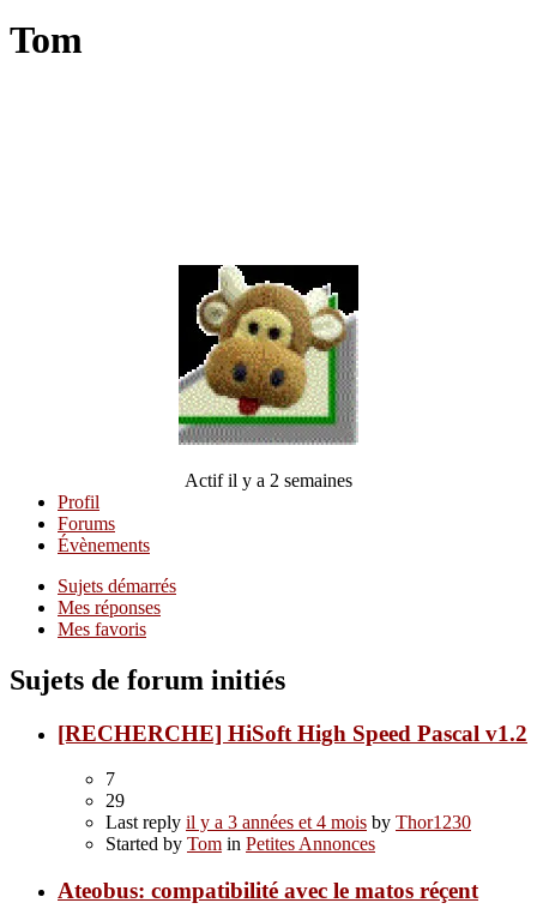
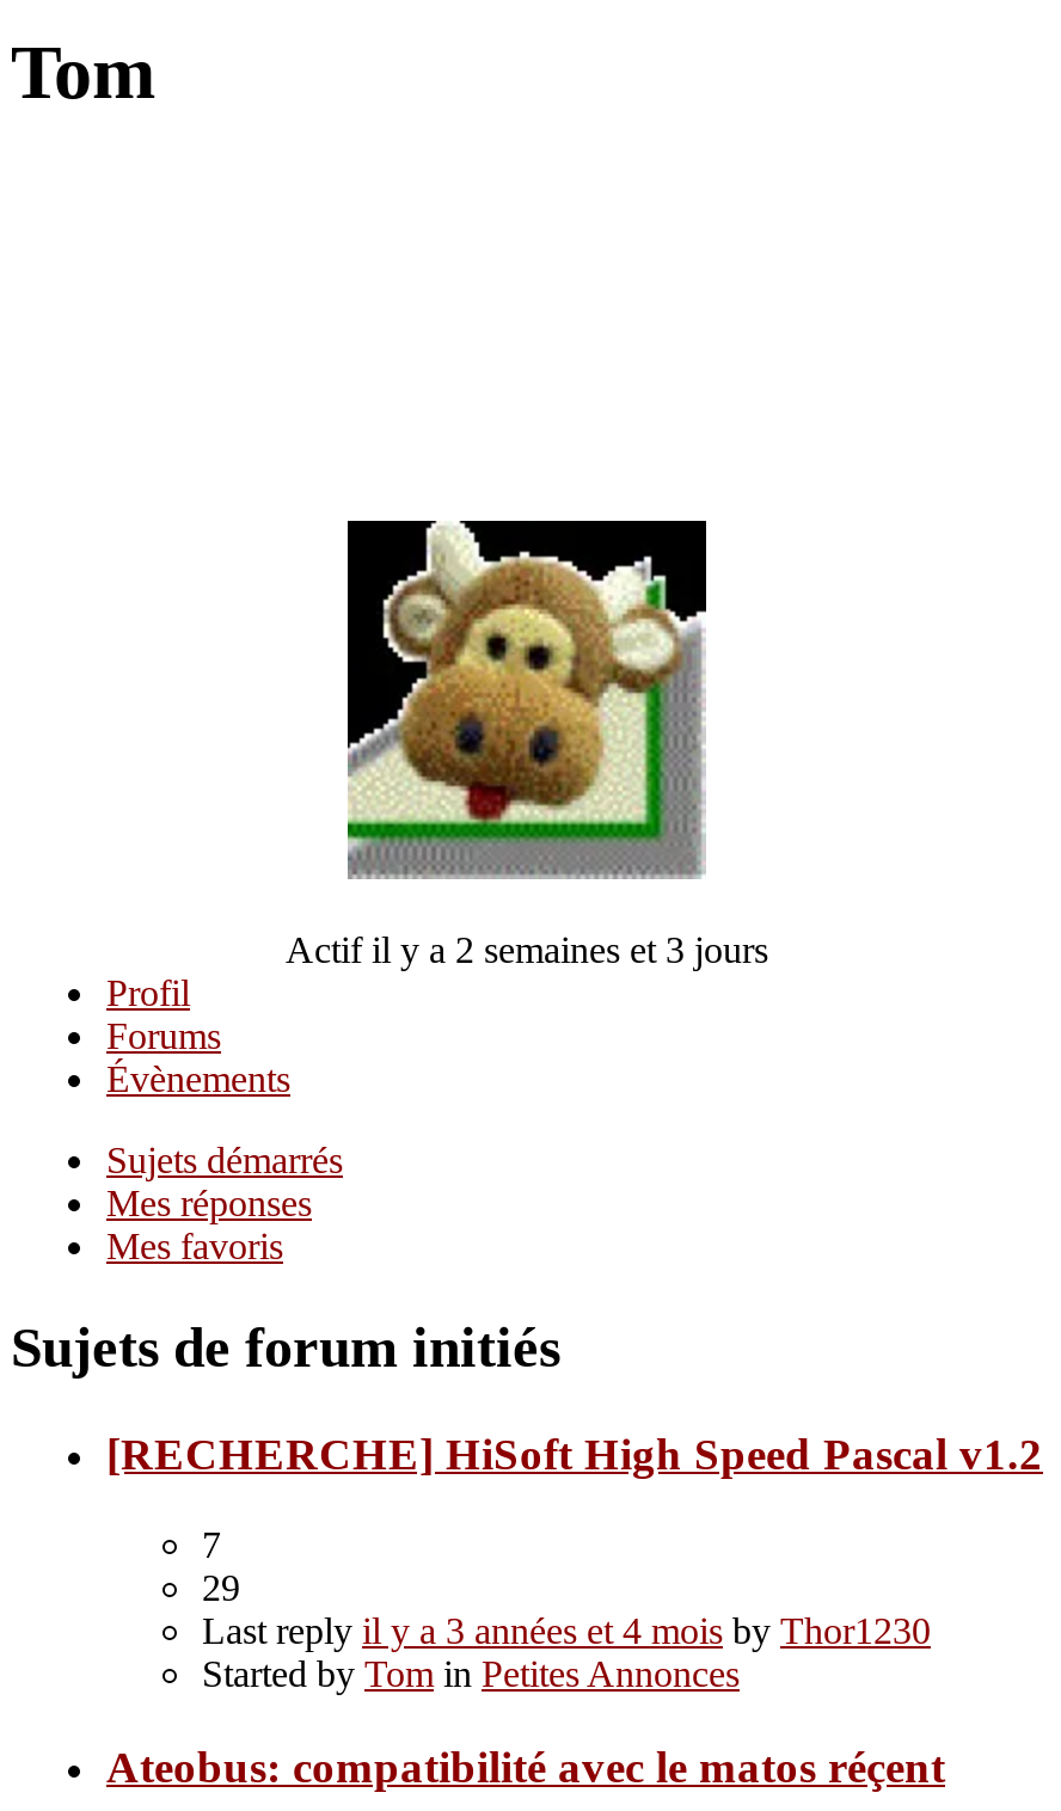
[185,470,352,490] Actif il y a 2 semaines -> [286,929,768,970] Actif il y a 2 semaines et 3 jours

